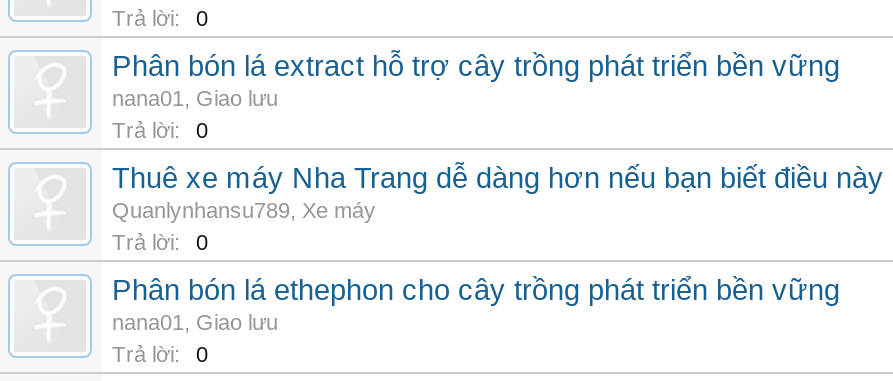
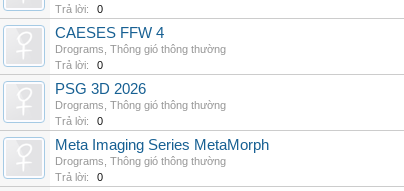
[112,50,840,110] Phân bón lá extract hỗ trợ cây trồng phát triển bền vững | nana01, Giao lưu -> [55,25,226,55] CAESES FFW 4 | Drograms, Thông gió thông thường
[112,162,884,222] Thuê xe máy Nha Trang dễ dàng hơn nếu bạn biết điều này | Quanlynhansu789, Xe máy -> [55,81,226,111] PSG 3D 2026 | Drograms, Thông gió thông thường
[112,274,840,334] Phân bón lá ethephon cho cây trồng phát triển bền vững | nana01, Giao lưu -> [55,137,269,167] Meta Imaging Series MetaMorph | Drograms, Thông gió thông thường

